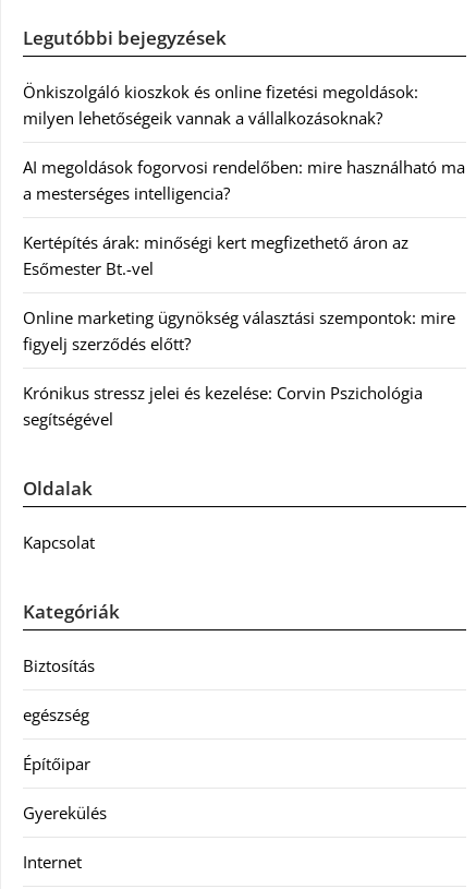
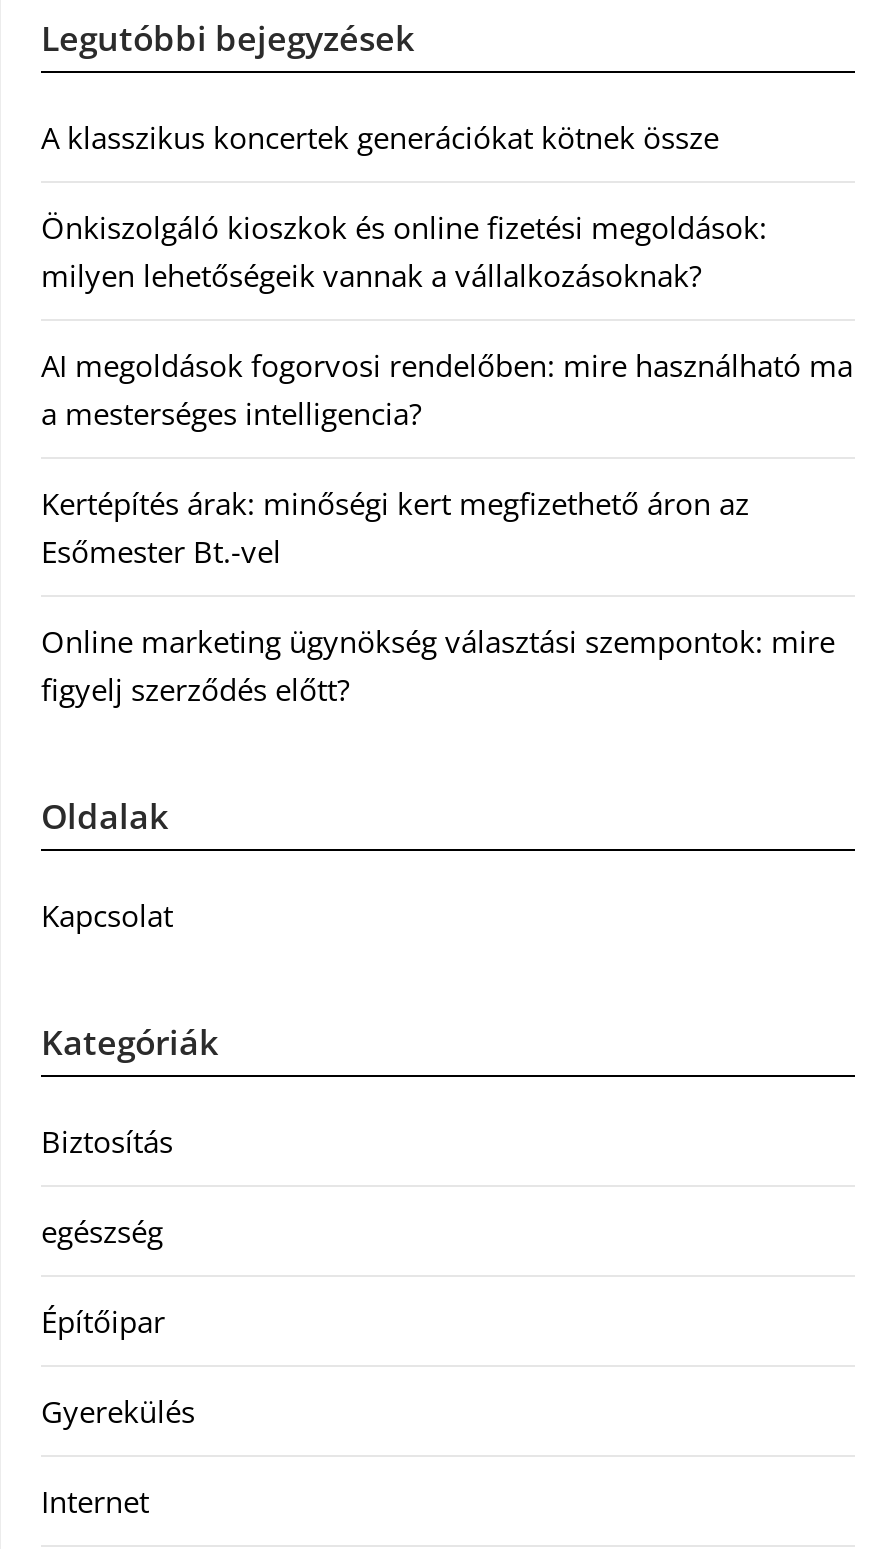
none -> [41,117,719,157] A klasszikus koncertek generációkat kötnek össze
moved [23,81,465,355] -> [41,207,853,709]: Önkiszolgáló kioszkok és online fizetési megoldások: | milyen lehetőségeik vannak a vállalkozásoknak? | AI megoldások fogorvosi rendelőben: mire használható ma | a mesterséges intelligencia? | Kertépítés árak: minőségi kert megfizethető áron az | Esőmester Bt.-vel | Online marketing ügynökség választási szempontok: mire | figyelj szerződés előtt?
[23,382,423,430] Krónikus stressz jelei és kezelése: Corvin Pszichológia | segítségével -> none

